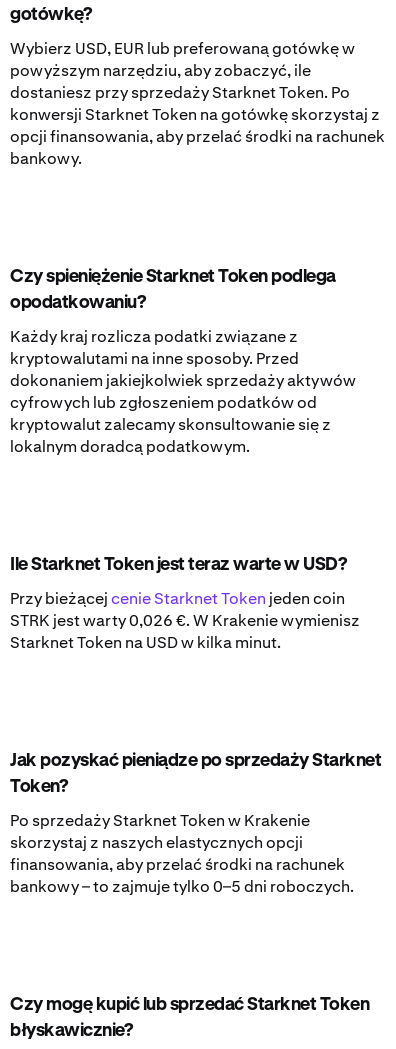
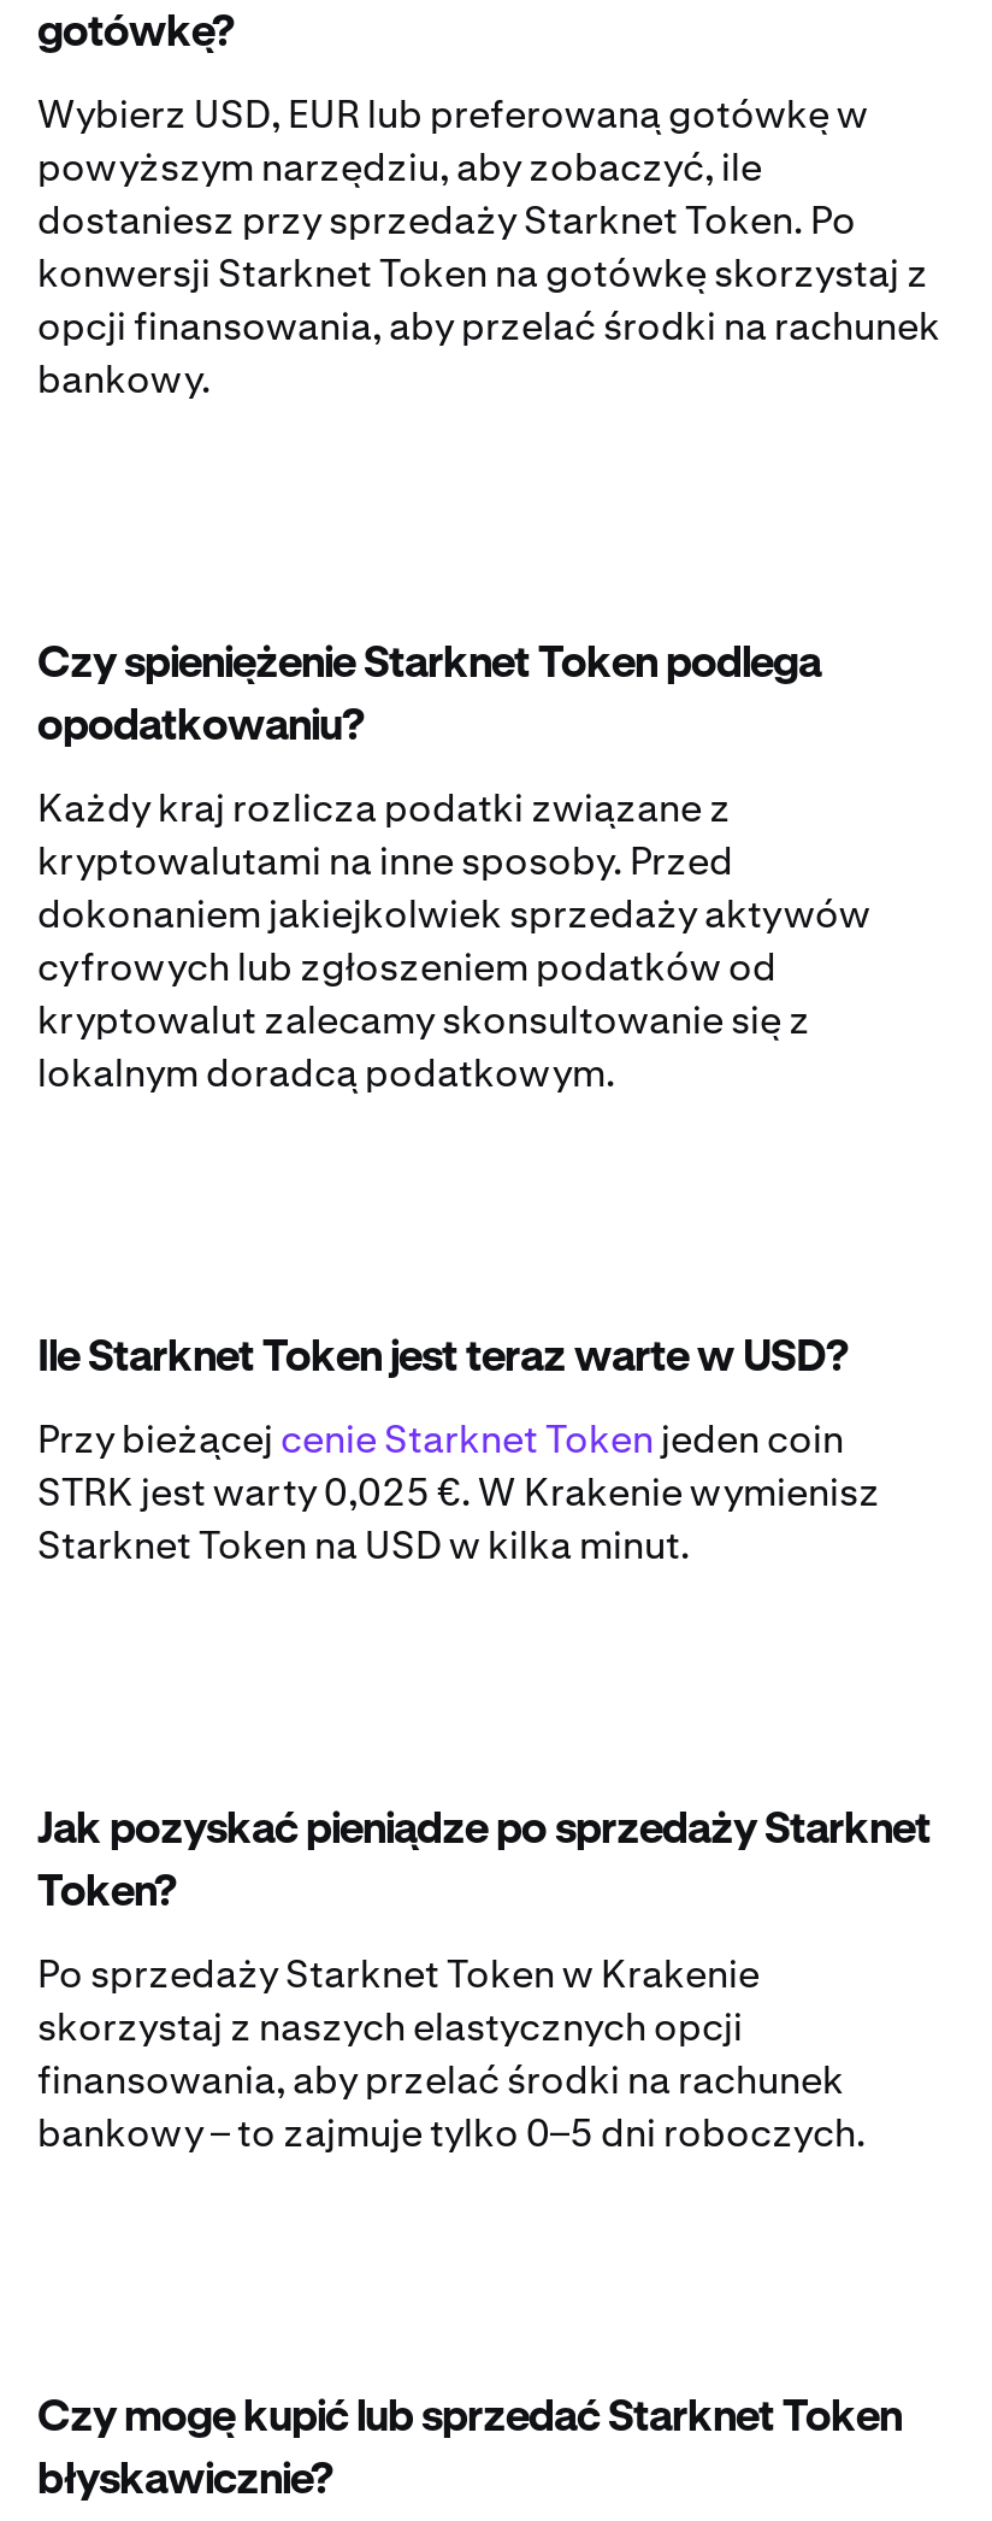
[10,610,360,631] STRK jest warty 0,026 €. W Krakenie wymienisz -> [37,1468,880,1518] STRK jest warty 0,025 €. W Krakenie wymienisz

